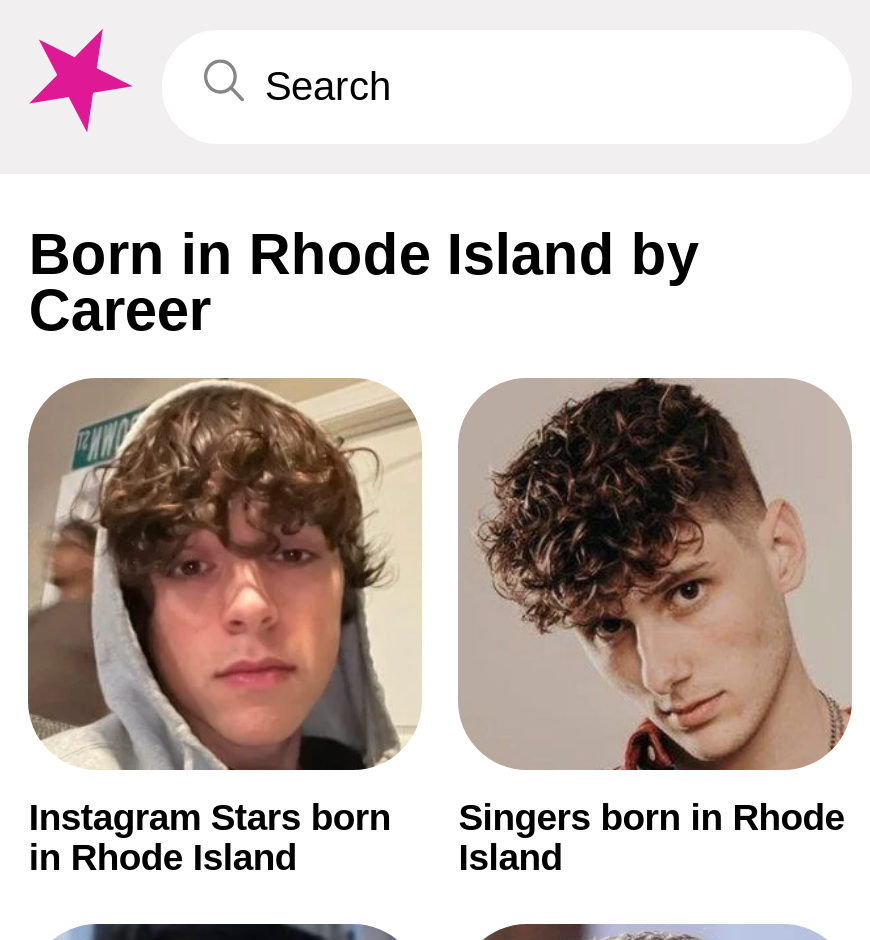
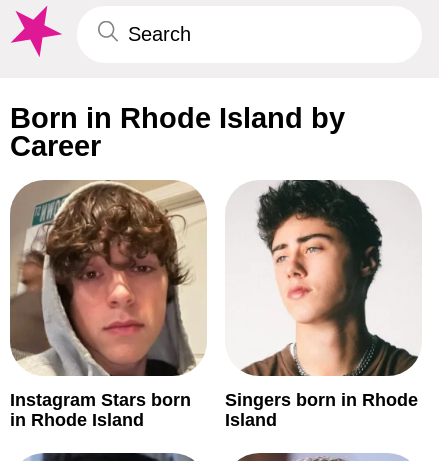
[458,378,854,772] [image] -> [226,180,421,377] [image]

